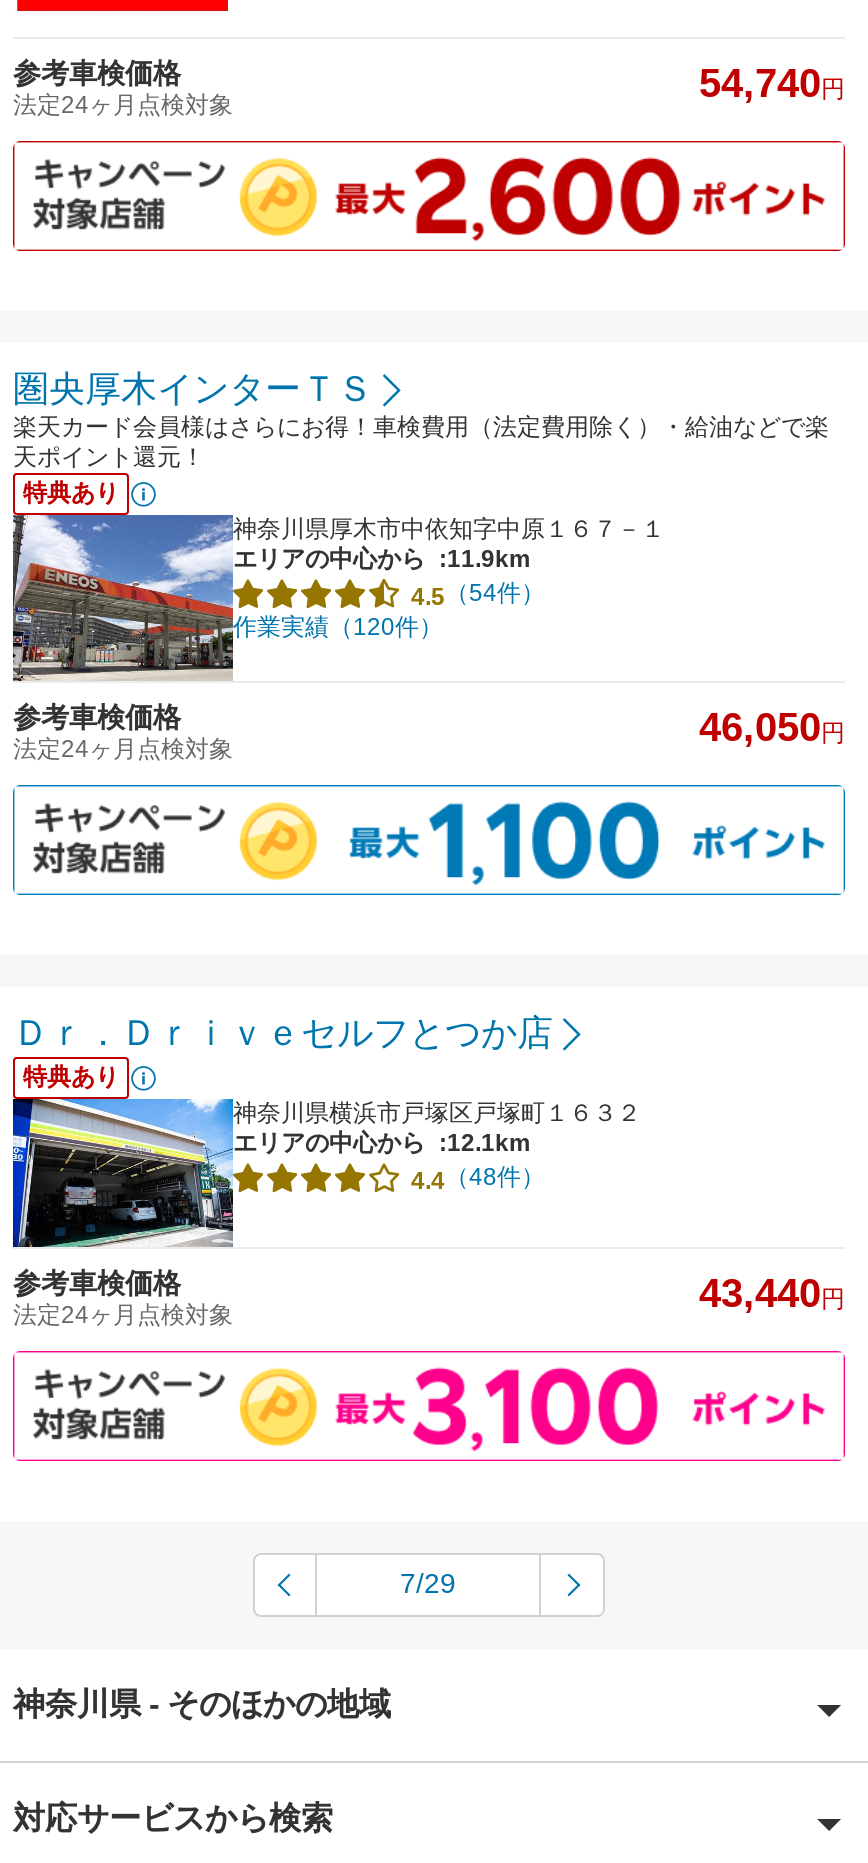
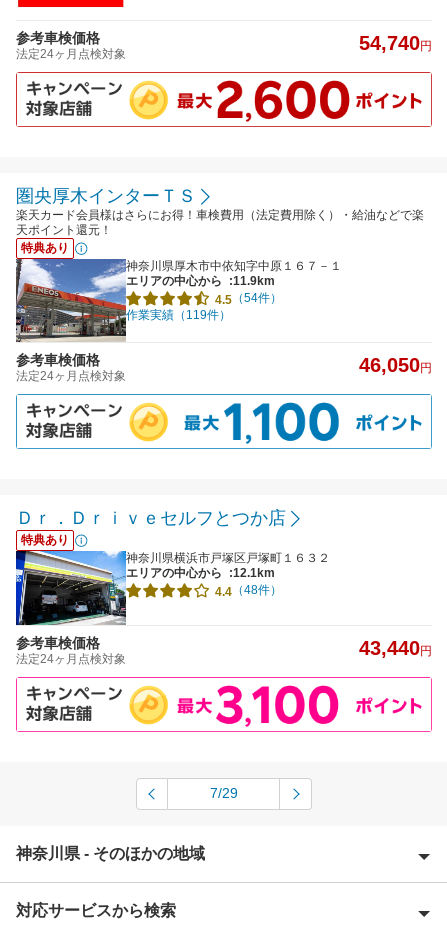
[233,614,443,642] 作業実績（120件） -> [126,308,231,322] 作業実績（119件）

